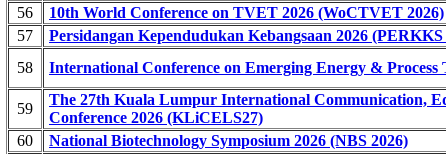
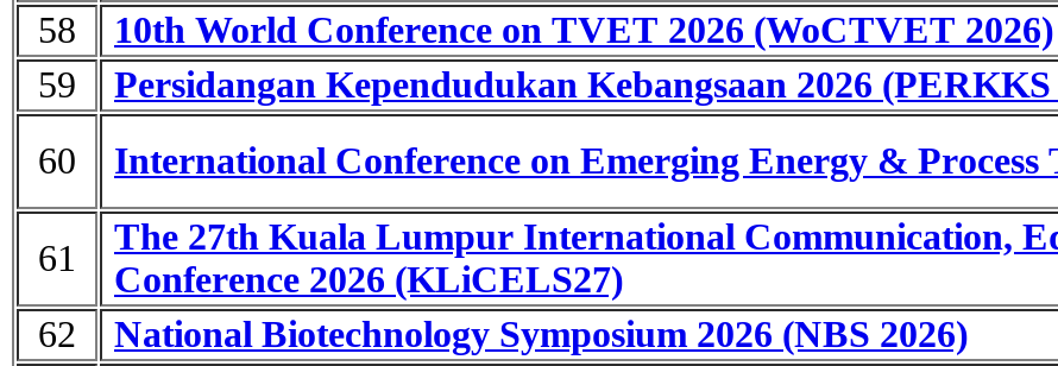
[17,4,444,21] 56 10th World Conference on TVET 2026 (WoCTVET 2026) -> [38,10,1053,50] 58 10th World Conference on TVET 2026 (WoCTVET 2026)
[17,27,33,44] 57 -> [38,64,76,105] 59
[17,59,33,76] 58 -> [38,140,76,181] 60
[17,100,33,117] 59 -> [38,238,76,278] 61
[17,132,408,149] 60 National Biotechnology Symposium 2026 (NBS 2026) -> [38,314,968,354] 62 National Biotechnology Symposium 2026 (NBS 2026)

